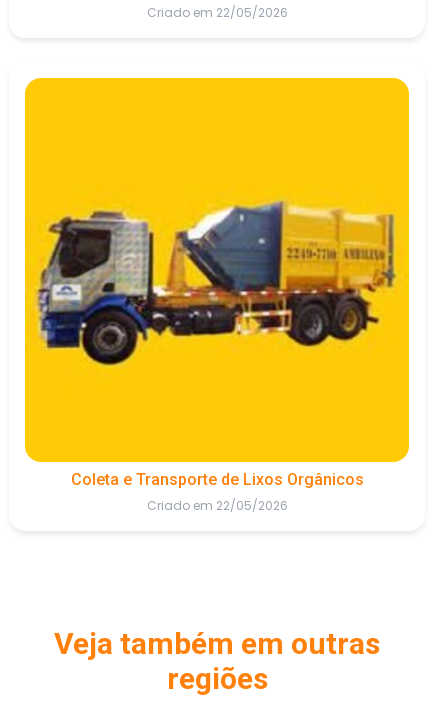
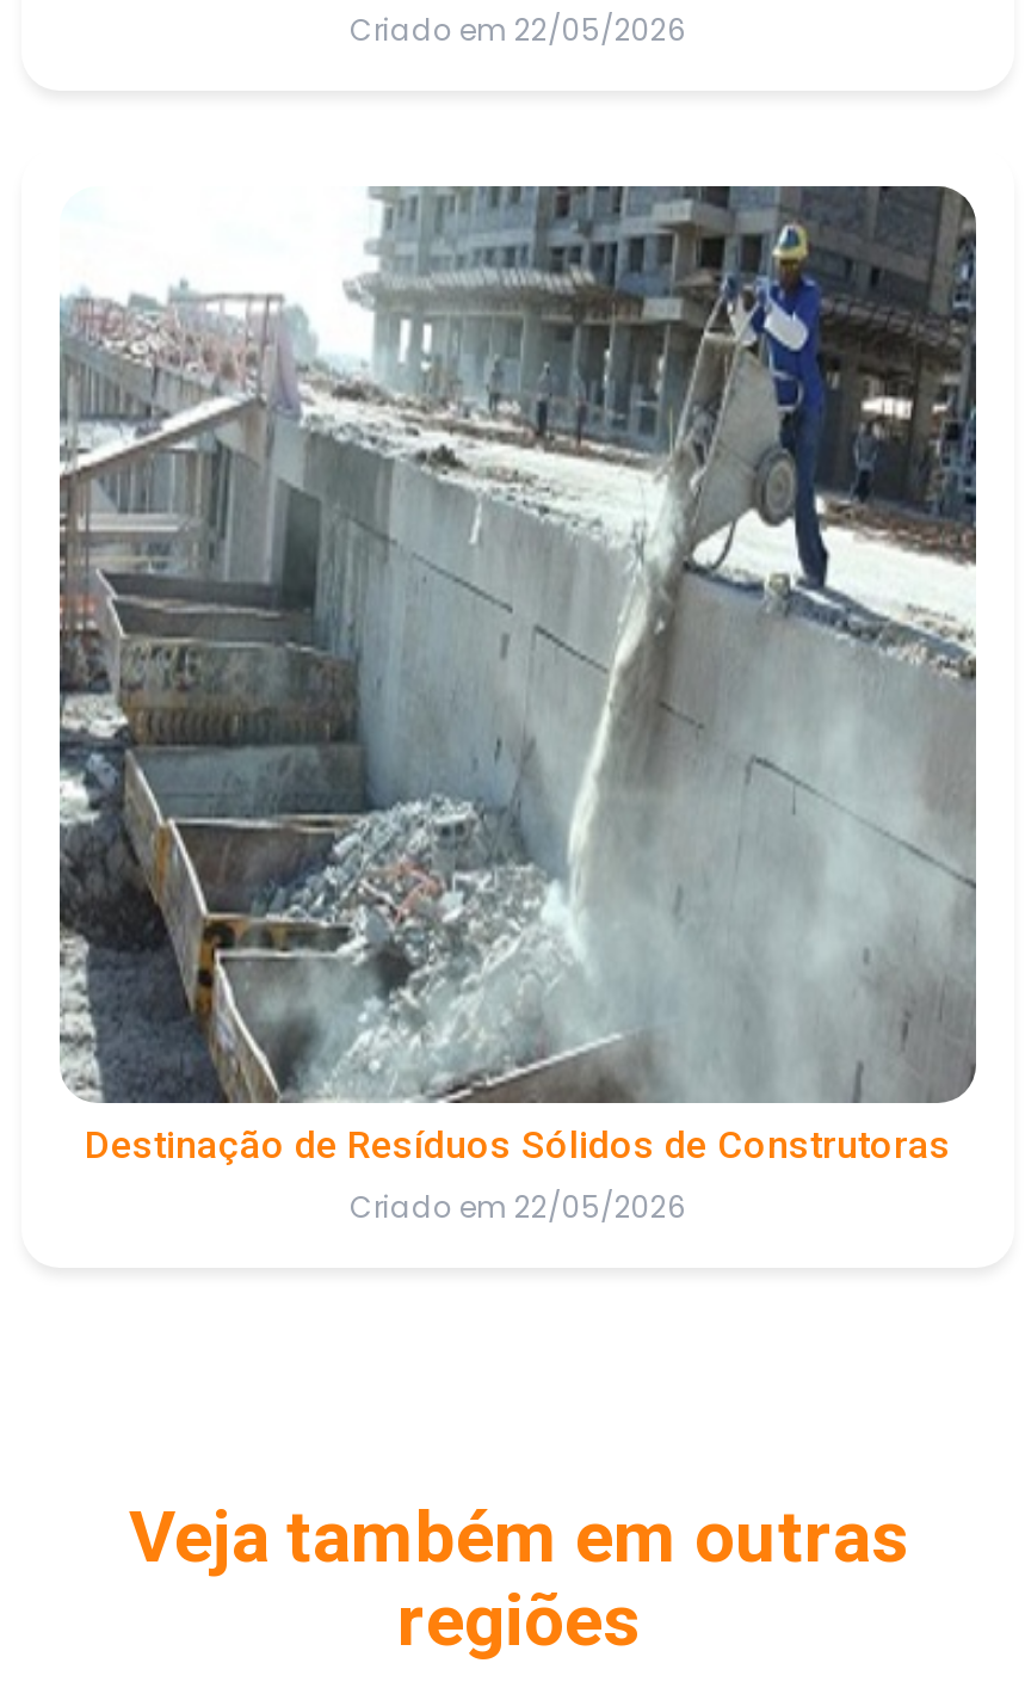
[24,77,410,489] [image] | Coleta e Transporte de Lixos Orgânicos -> [57,184,978,1168] [image] | Destinação de Resíduos Sólidos de Construtoras

